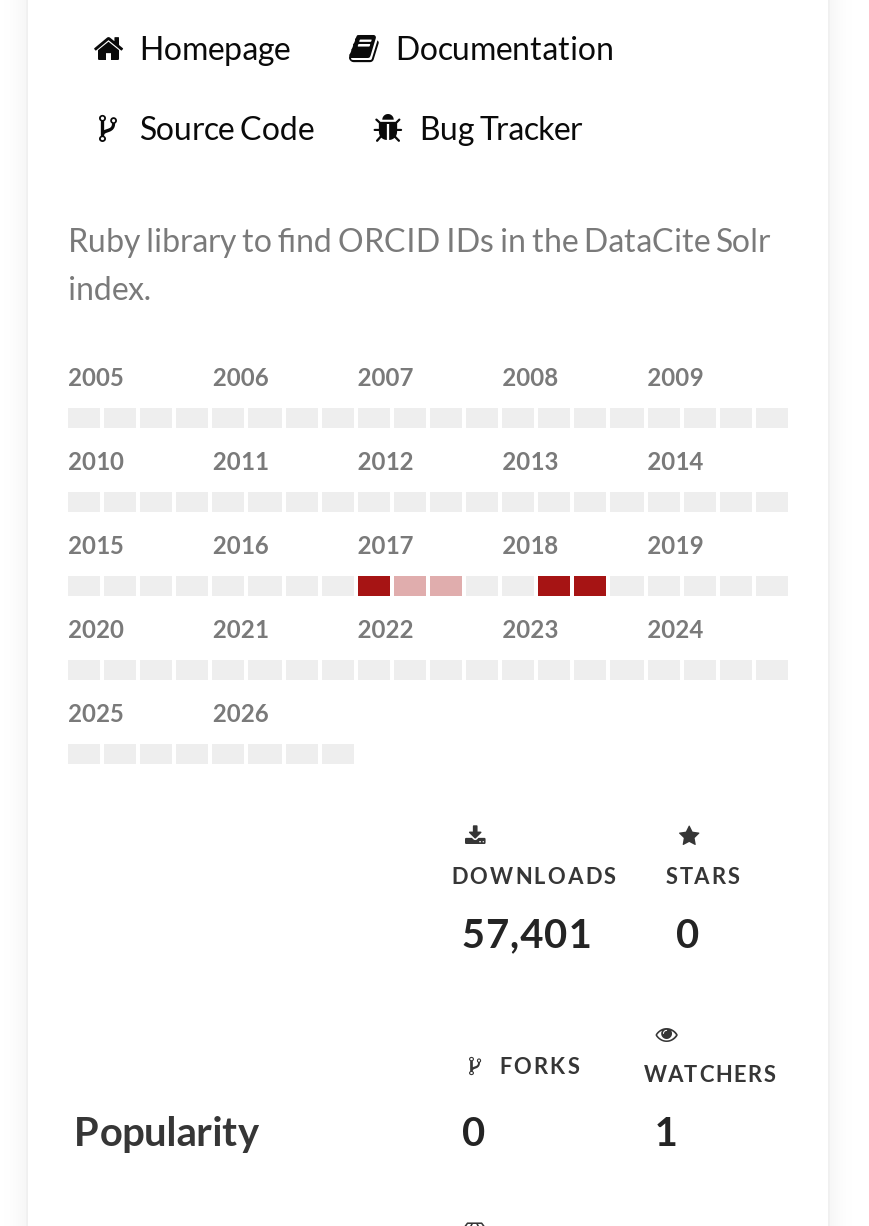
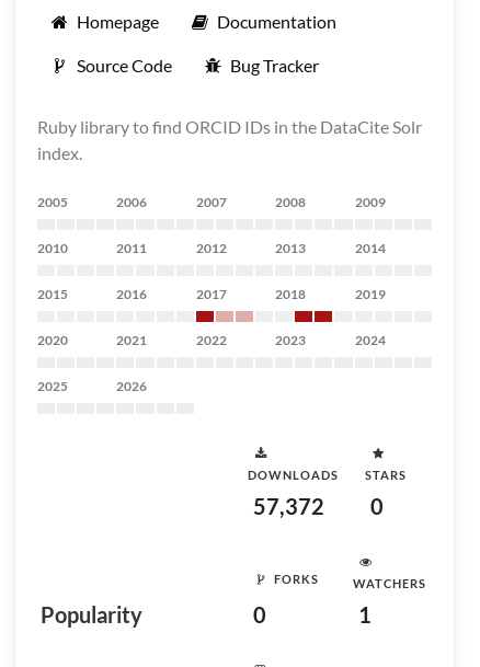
[462,908,700,956] 57,401 0 -> [253,493,384,519] 57,372 0

